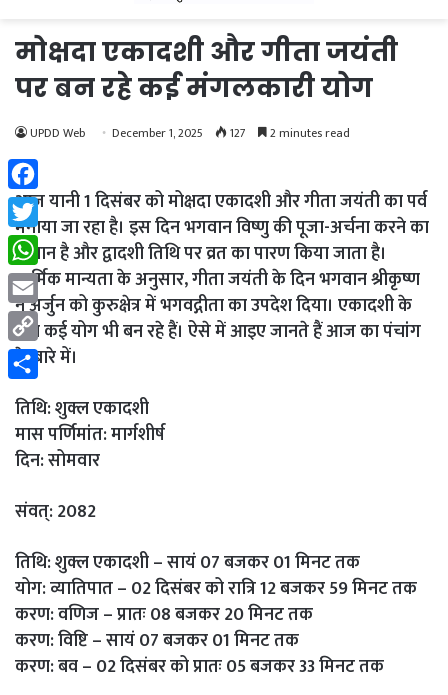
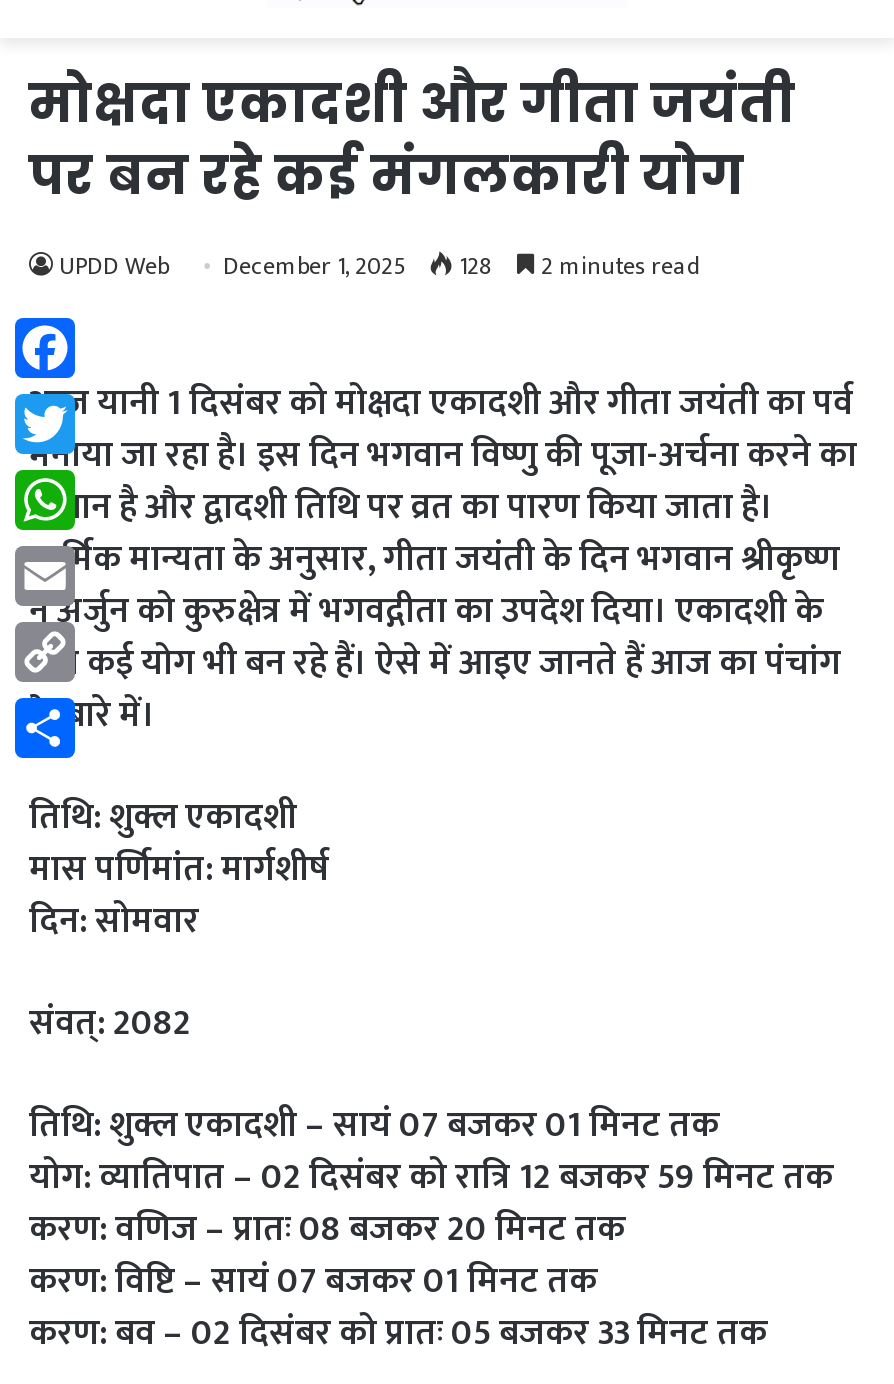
[30,123,350,143] UPDD Web December 1, 2025 127 2 minutes read -> [59,246,701,286] UPDD Web December 1, 2025 128 2 minutes read

